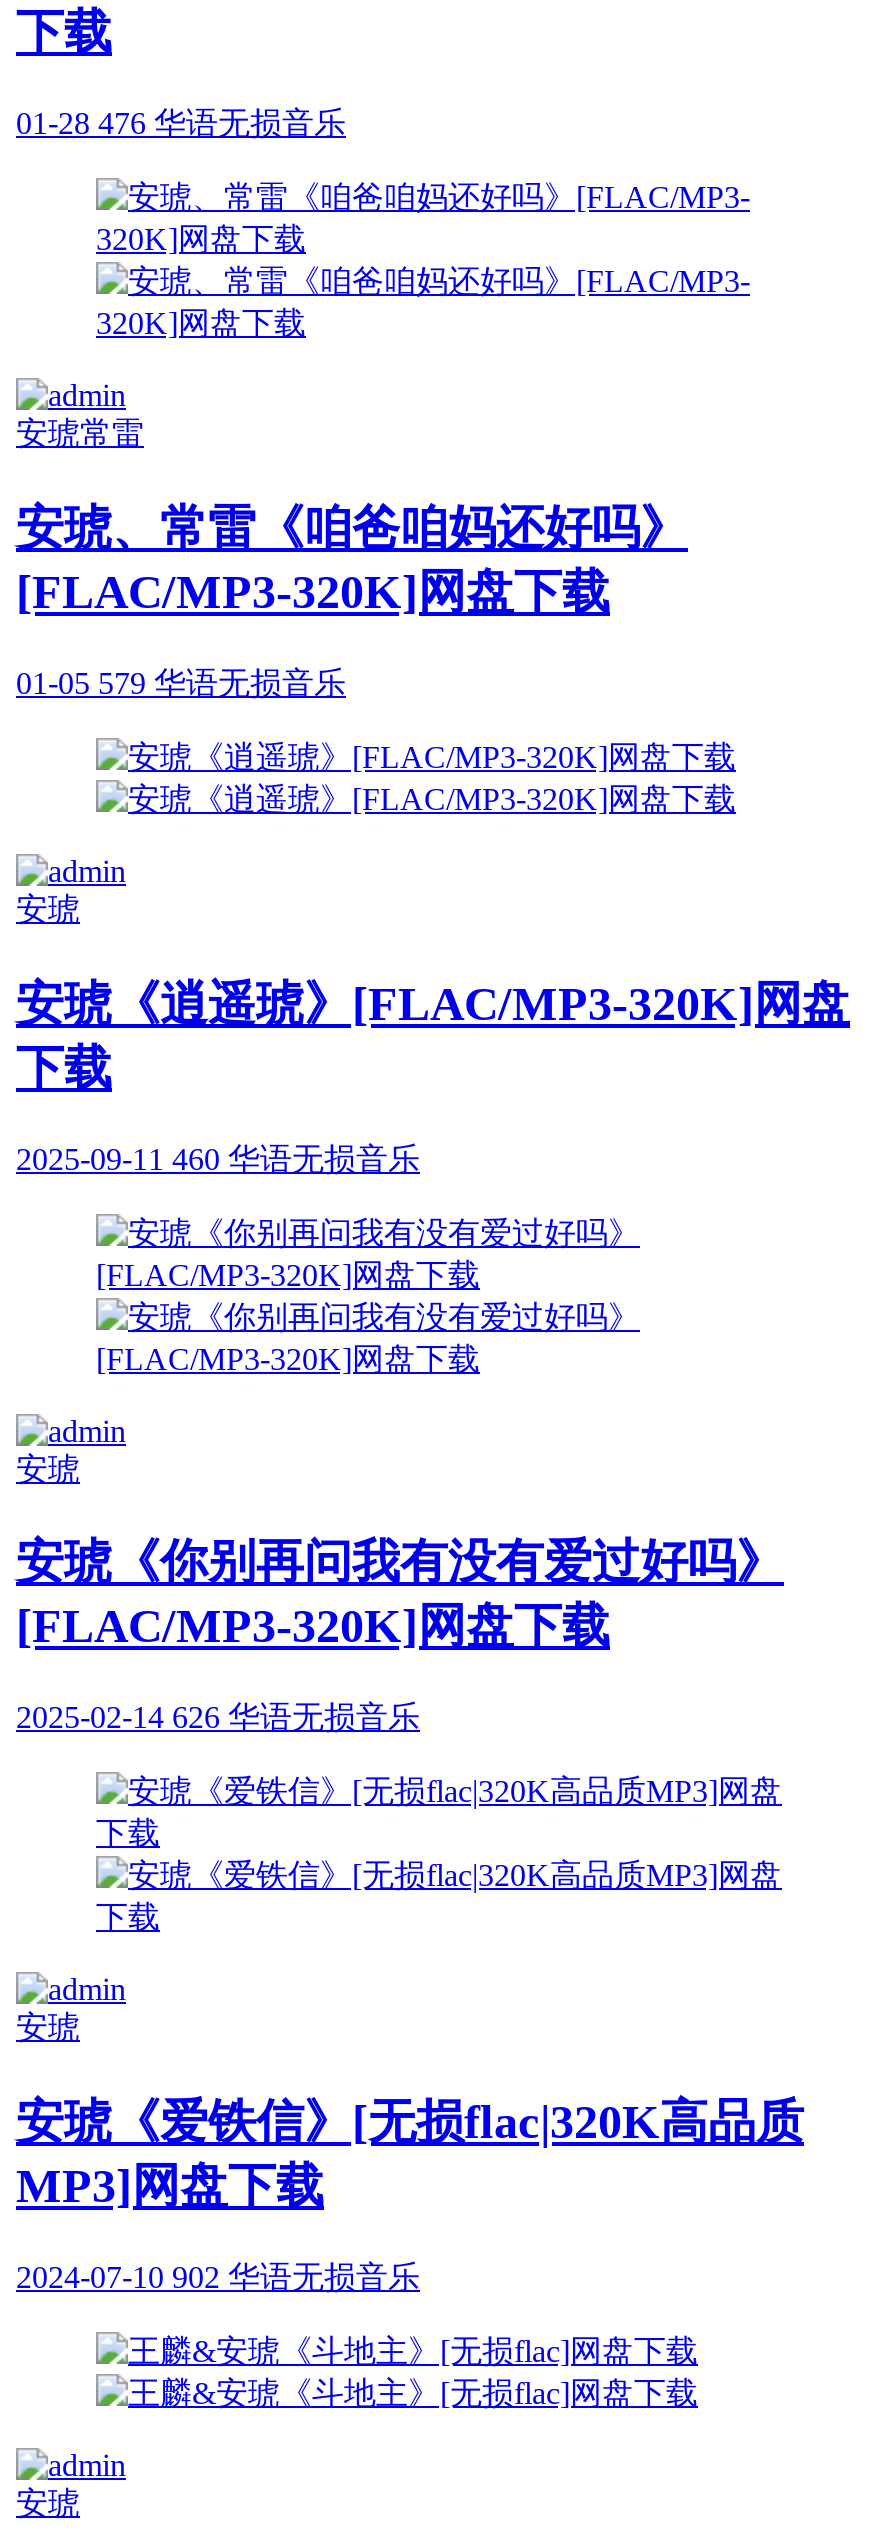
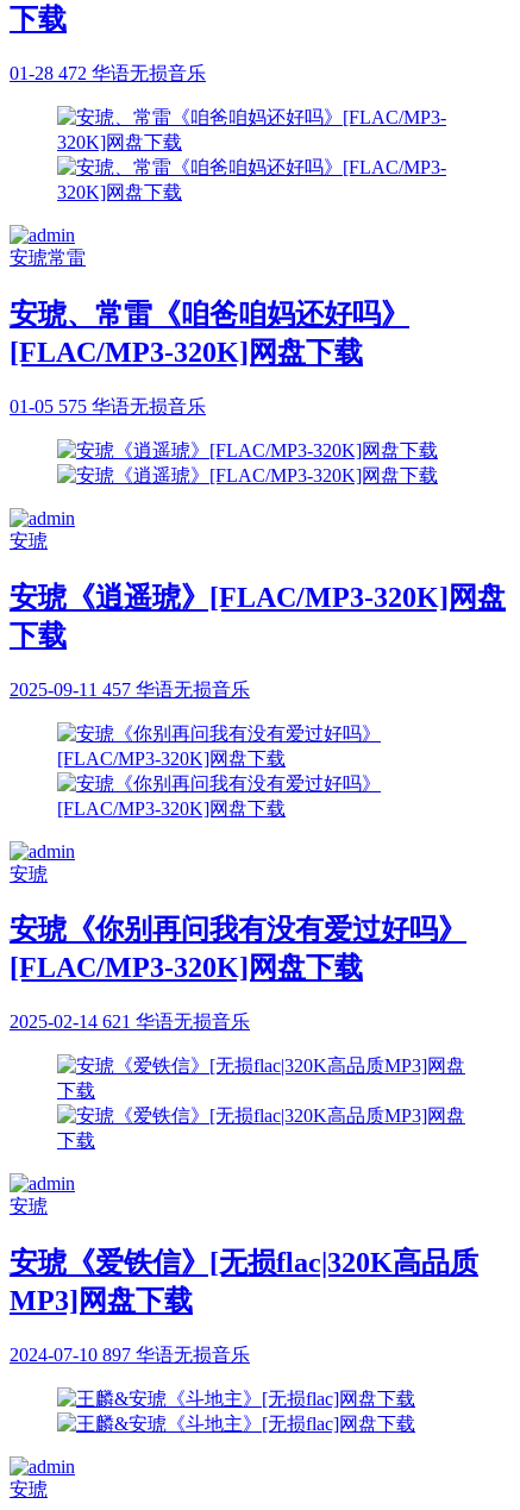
[16,106,346,140] 01-28 476 华语无损音乐 -> [10,63,206,83] 01-28 472 华语无损音乐
[16,665,346,699] 01-05 579 华语无损音乐 -> [10,396,206,416] 01-05 575 华语无损音乐
[16,1141,420,1175] 2025-09-11 460 华语无损音乐 -> [10,679,250,699] 2025-09-11 457 华语无损音乐
[16,1701,420,1735] 2025-02-14 626 华语无损音乐 -> [10,1012,250,1032] 2025-02-14 621 华语无损音乐
[16,2260,420,2294] 2024-07-10 902 华语无损音乐 -> [10,1345,250,1365] 2024-07-10 897 华语无损音乐

